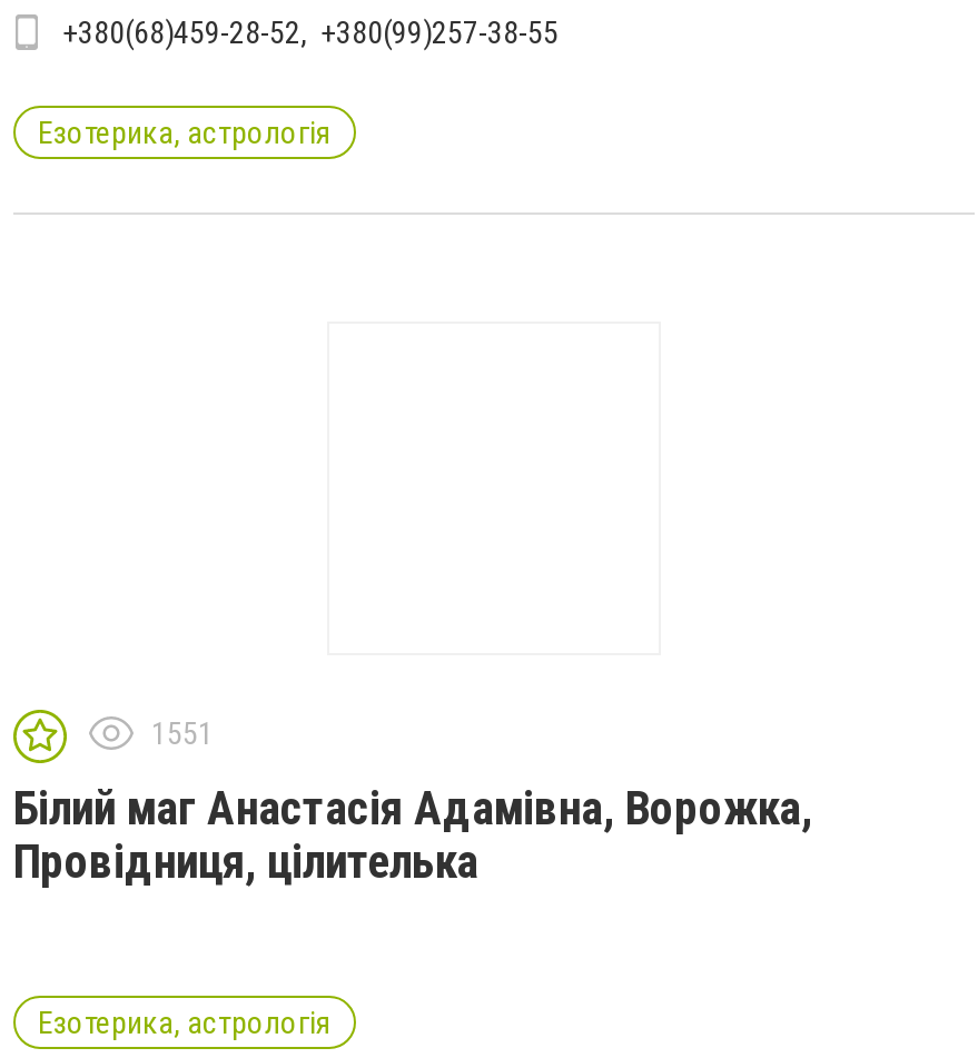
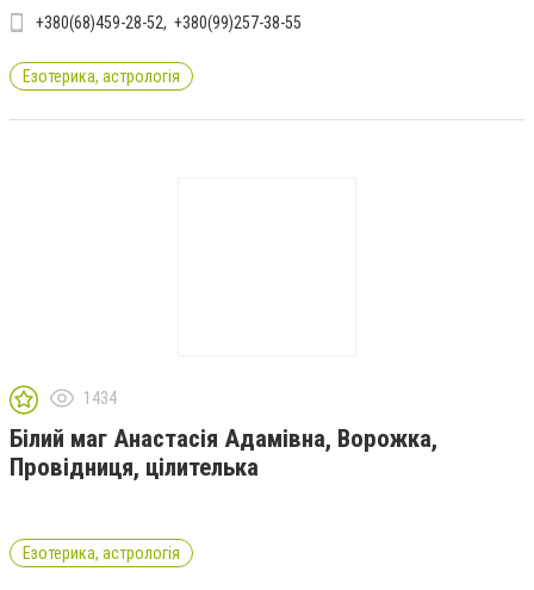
[151,716,214,752] 1551 -> [83,389,117,408] 1434

